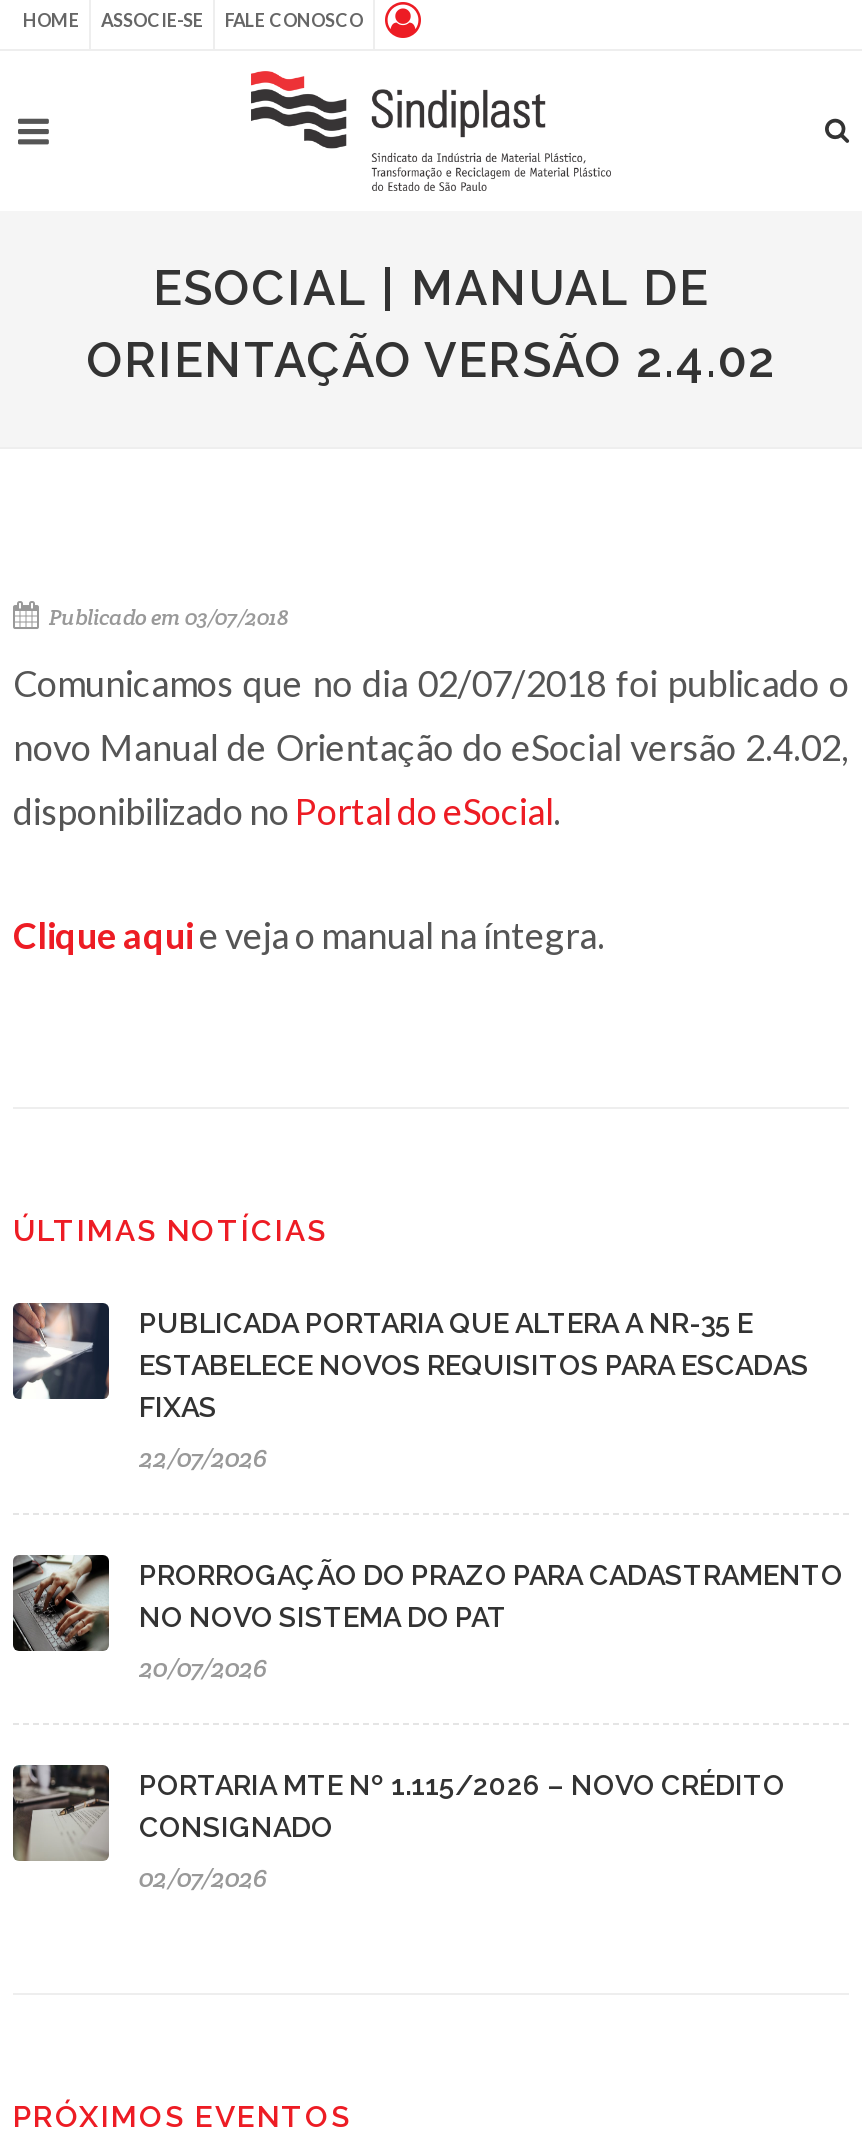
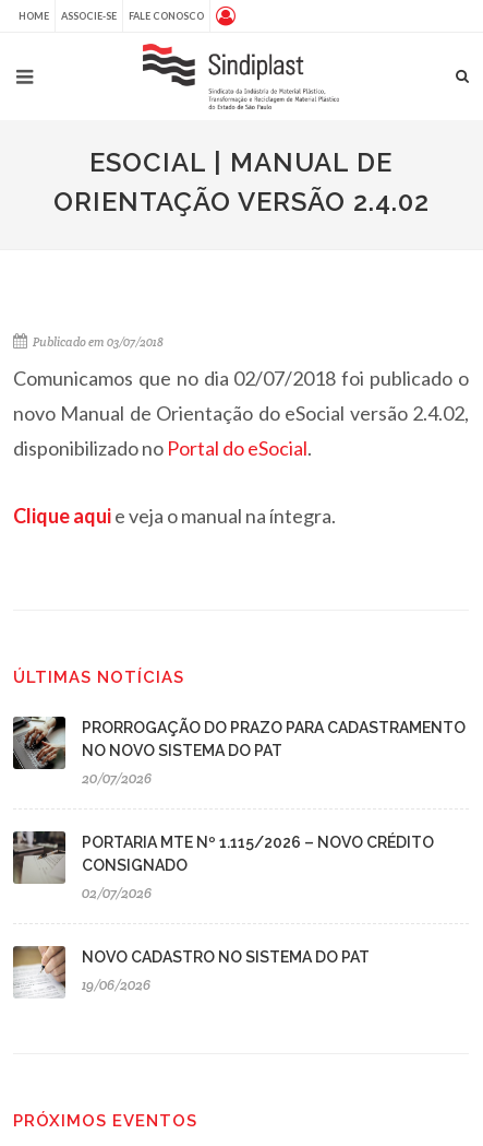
[11,1301,809,1475] [image] | PUBLICADA PORTARIA QUE ALTERA A NR-35 E | ESTABELECE NOVOS REQUISITOS PARA ESCADAS | FIXAS | 22/07/2026 -> none
moved [11,1551,843,1895] -> [12,714,466,902]: [image] | PRORROGAÇÃO DO PRAZO PARA CADASTRAMENTO | NO NOVO SISTEMA DO PAT | 20/07/2026 | PORTARIA MTE Nº 1.115/2026 – NOVO CRÉDITO | CONSIGNADO | 02/07/2026
none -> [13,945,370,999] [image] | NOVO CADASTRO NO SISTEMA DO PAT | 19/06/2026

